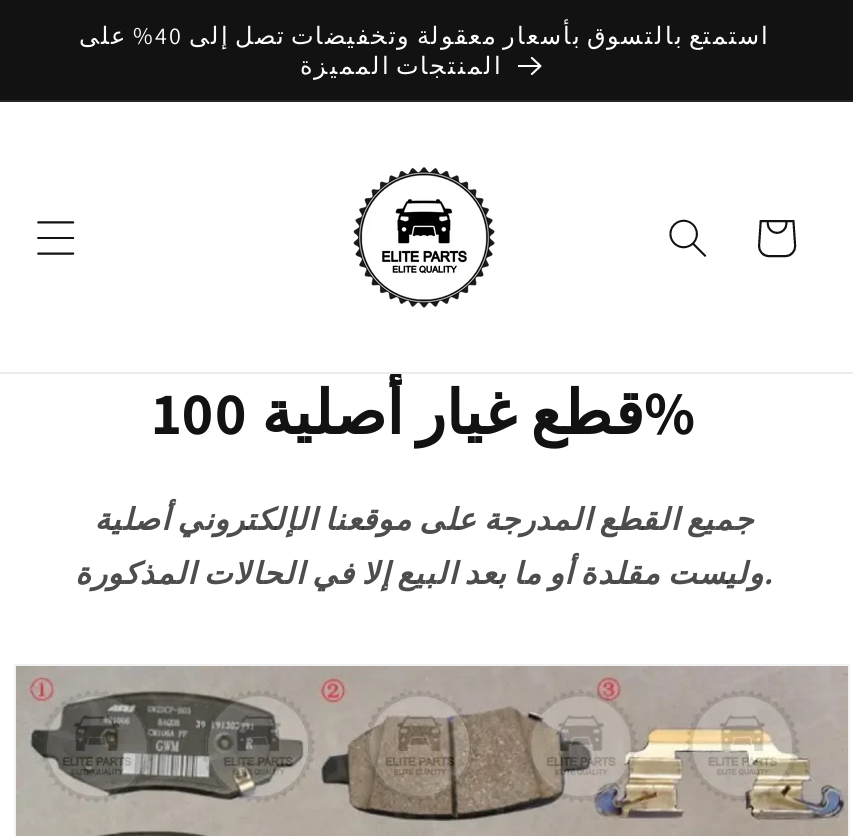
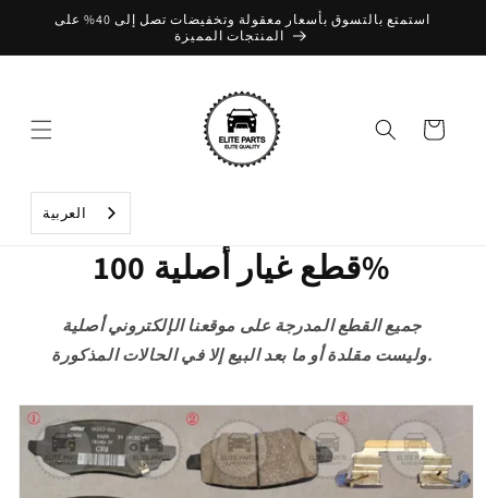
none -> [42,204,86,223] العربية

